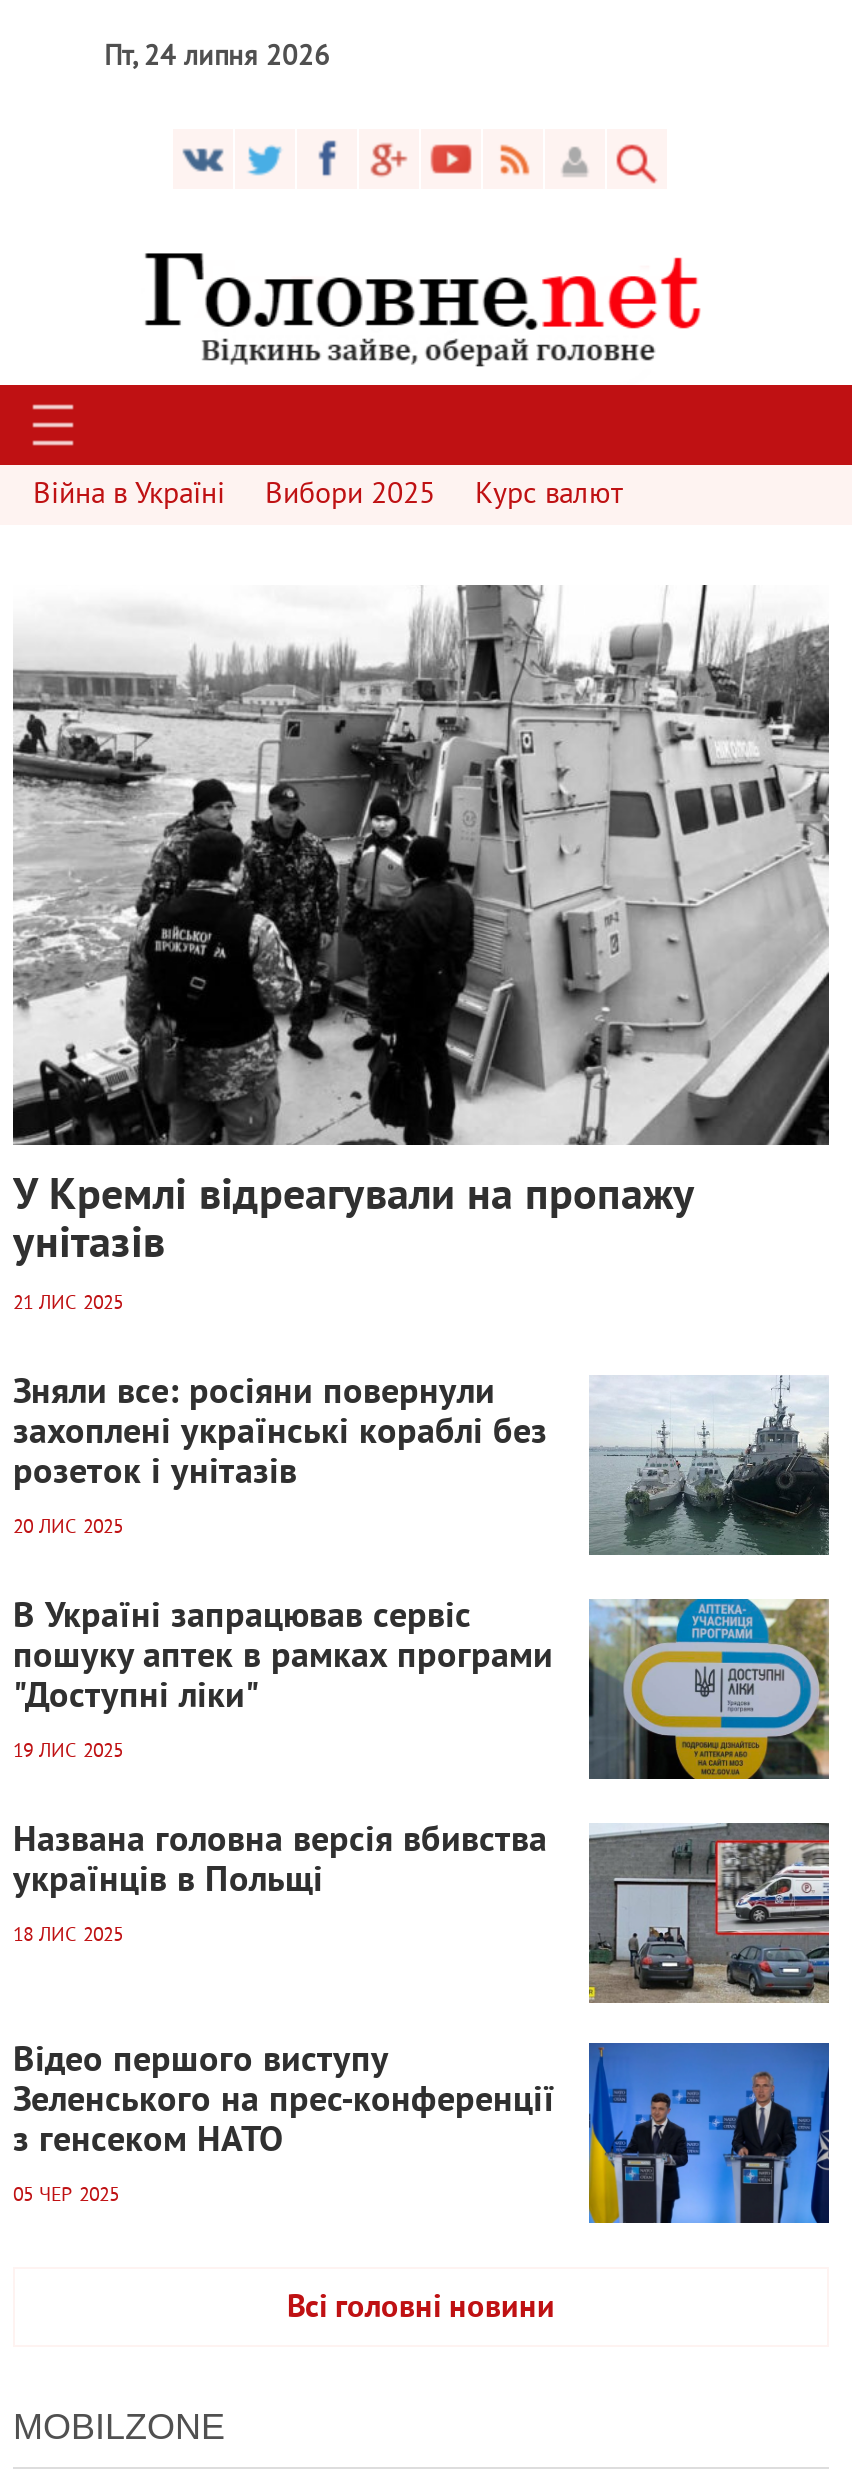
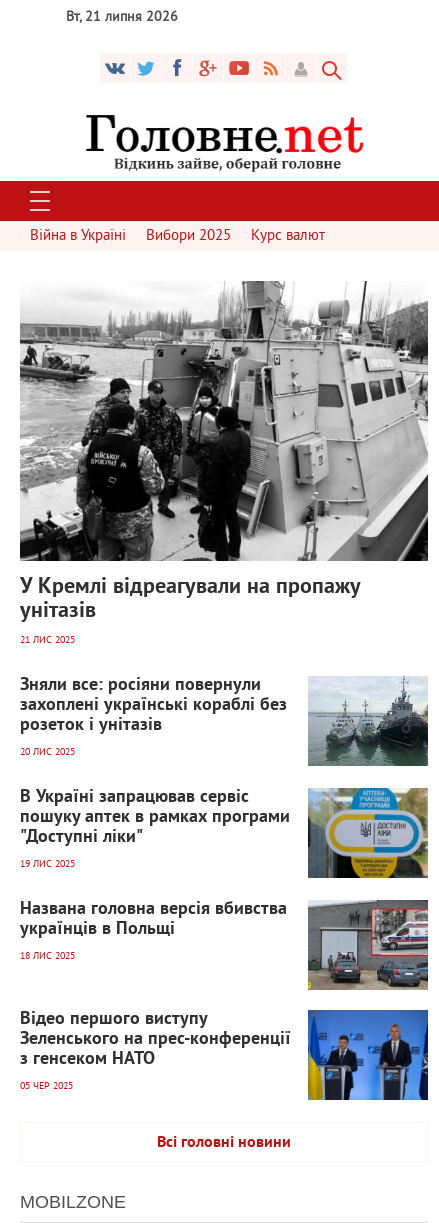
[104,41,330,75] Пт, 24 липня 2026 -> [66,9,178,26] Вт, 21 липня 2026

